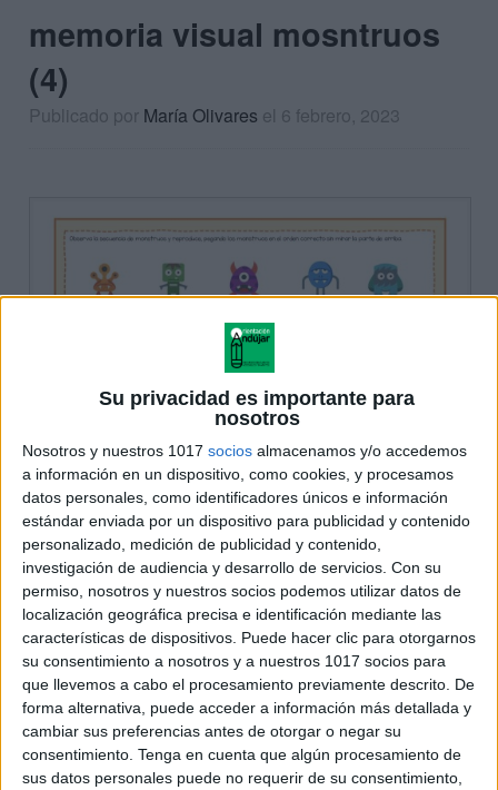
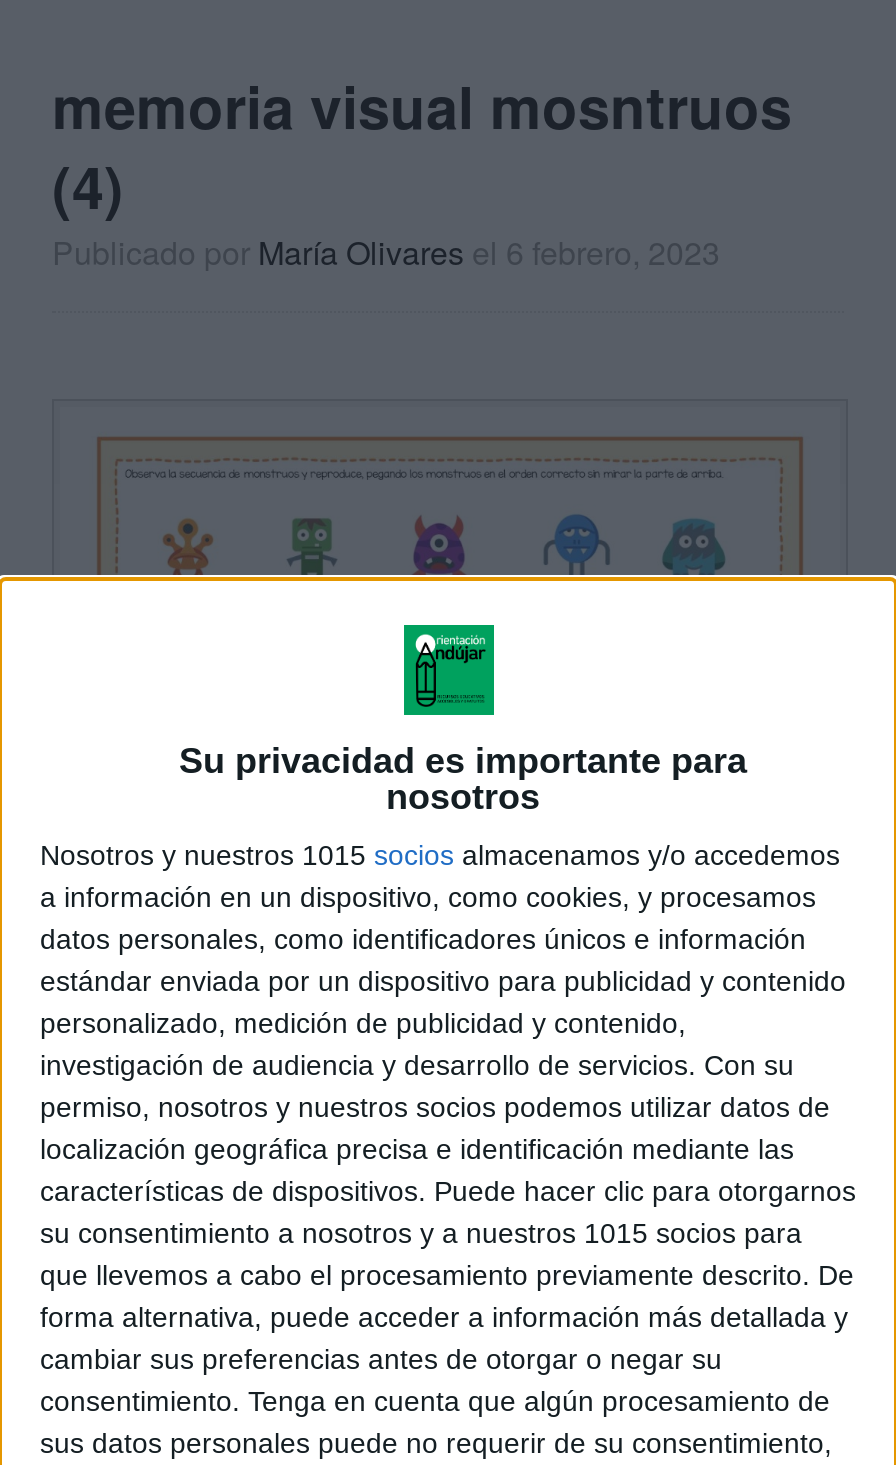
[22,442,467,459] Nosotros y nuestros 1017 socios almacenamos y/o accedemos -> [40,839,840,871] Nosotros y nuestros 1015 socios almacenamos y/o accedemos
[22,652,446,670] su consentimiento a nosotros y a nuestros 1017 socios para -> [40,1217,802,1249] su consentimiento a nosotros y a nuestros 1015 socios para

